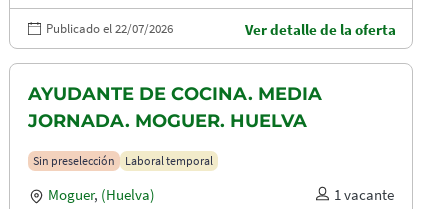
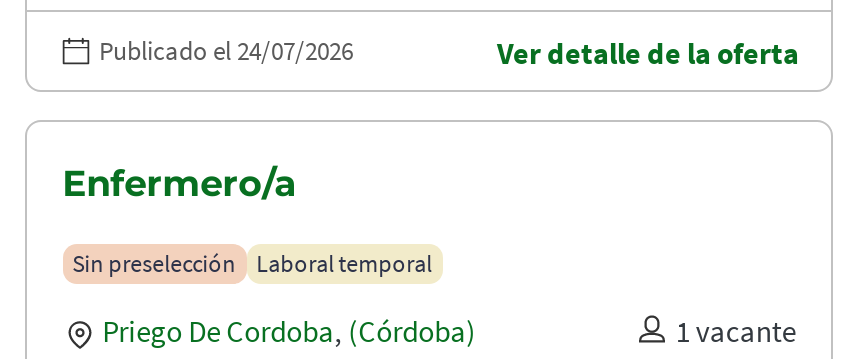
[46,20,173,37] Publicado el 22/07/2026 -> [99,35,353,69] Publicado el 24/07/2026
[28,83,322,132] AYUDANTE DE COCINA. MEDIA | JORNADA. MOGUER. HUELVA -> [62,162,296,206] Enfermero/a
[48,185,155,204] Moguer, (Huelva) -> [102,312,476,350] Priego De Cordoba, (Córdoba)

